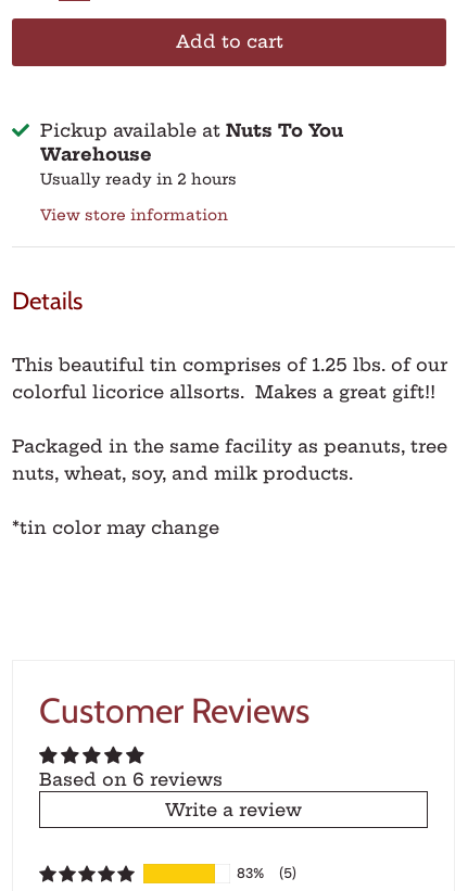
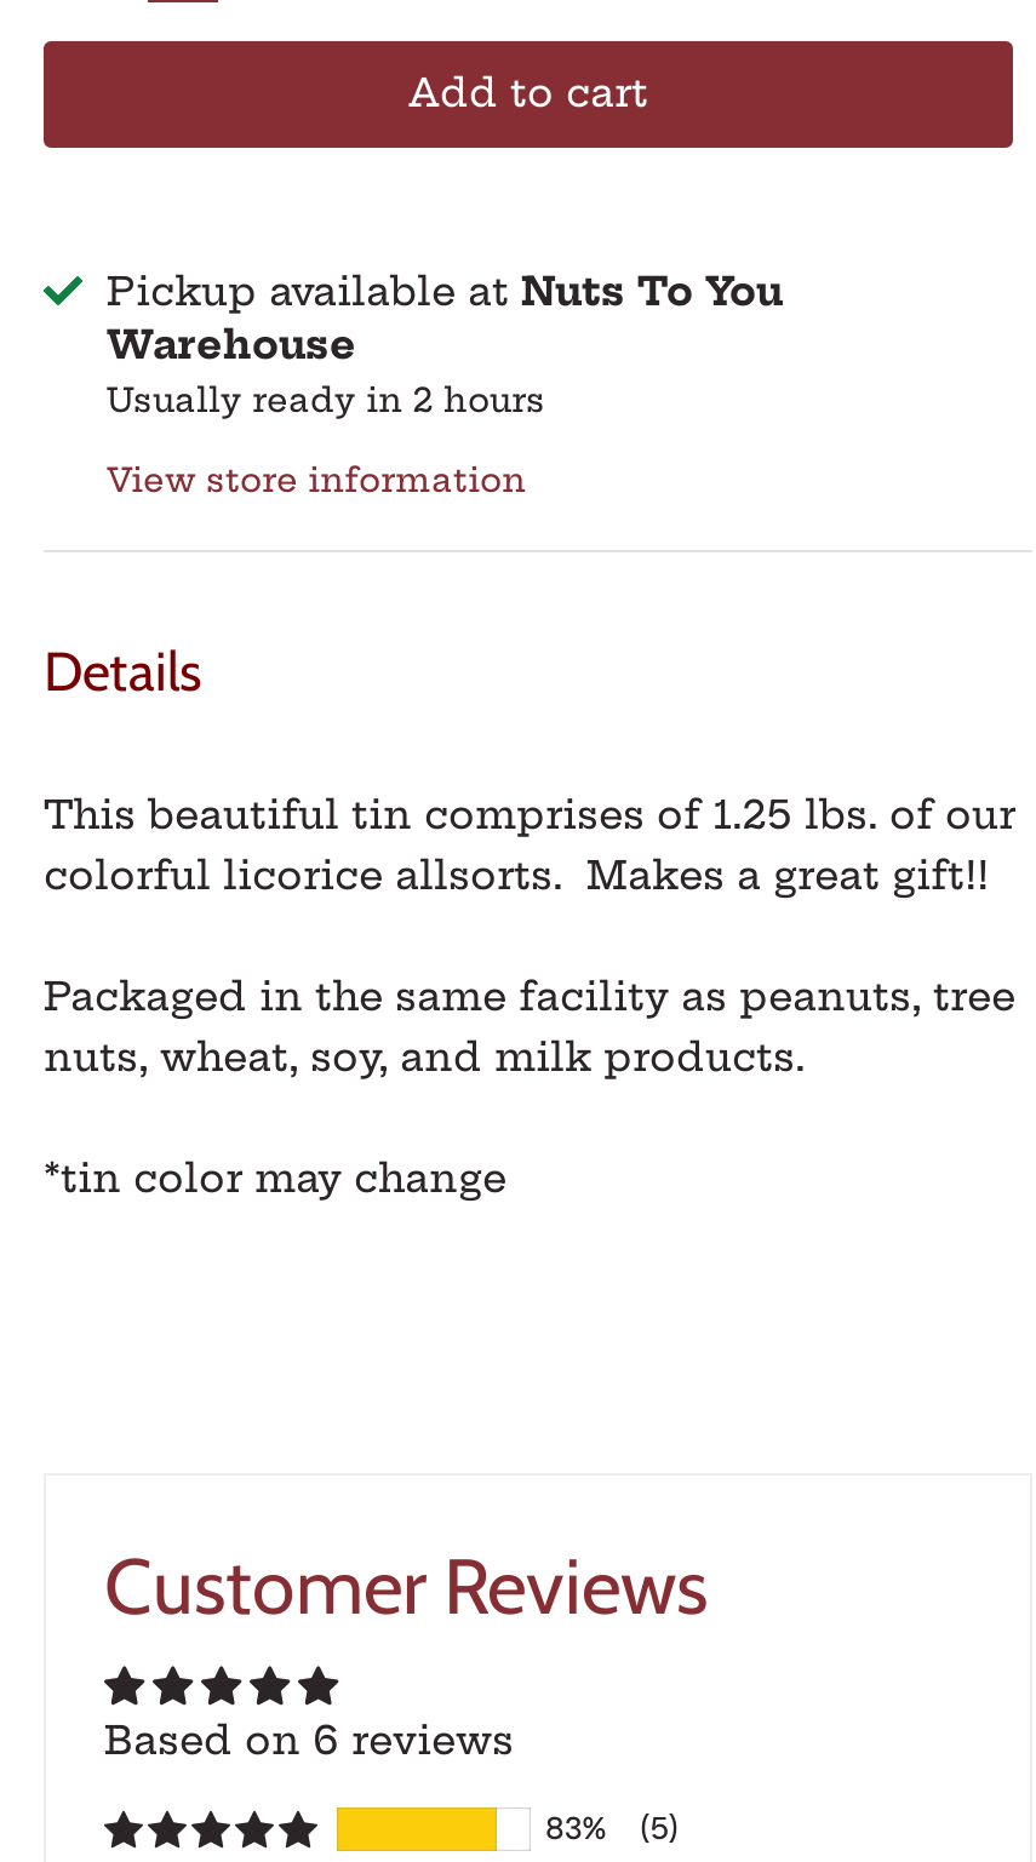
[165,799,302,820] Write a review -> none

